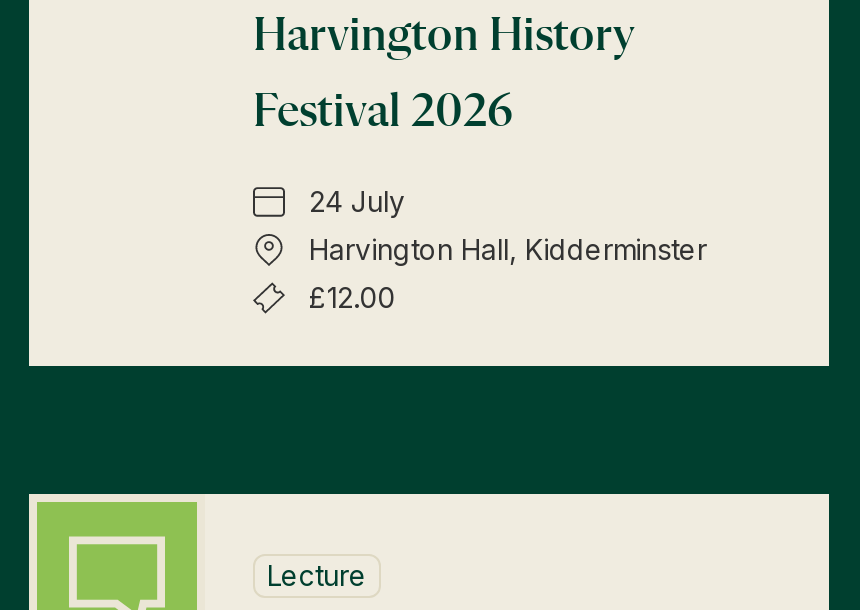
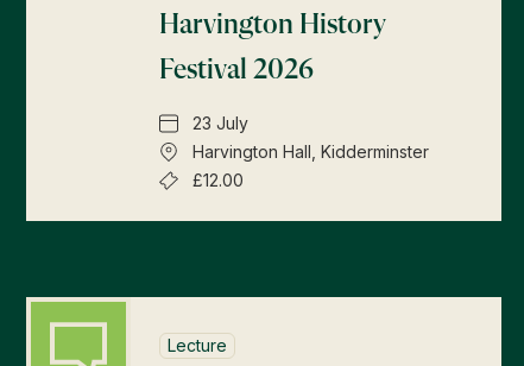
[309,184,405,218] 24 July -> [192,113,248,133] 23 July

